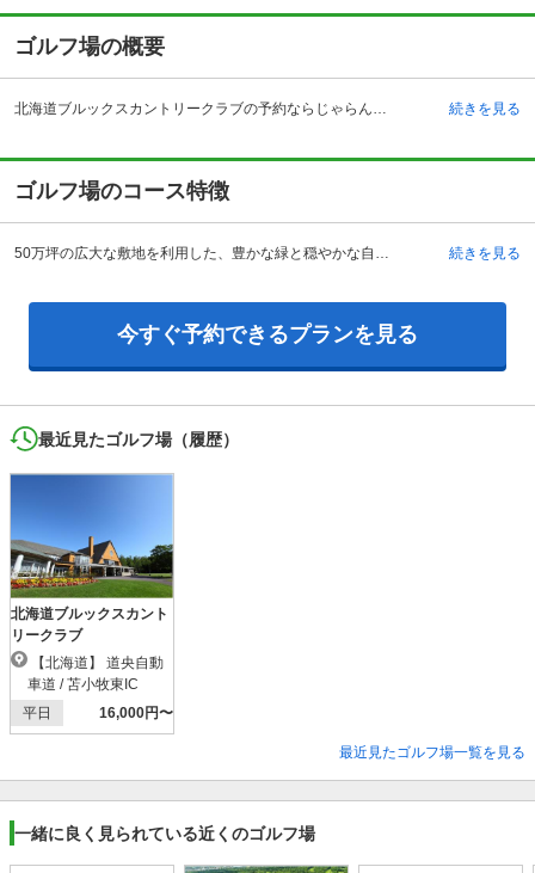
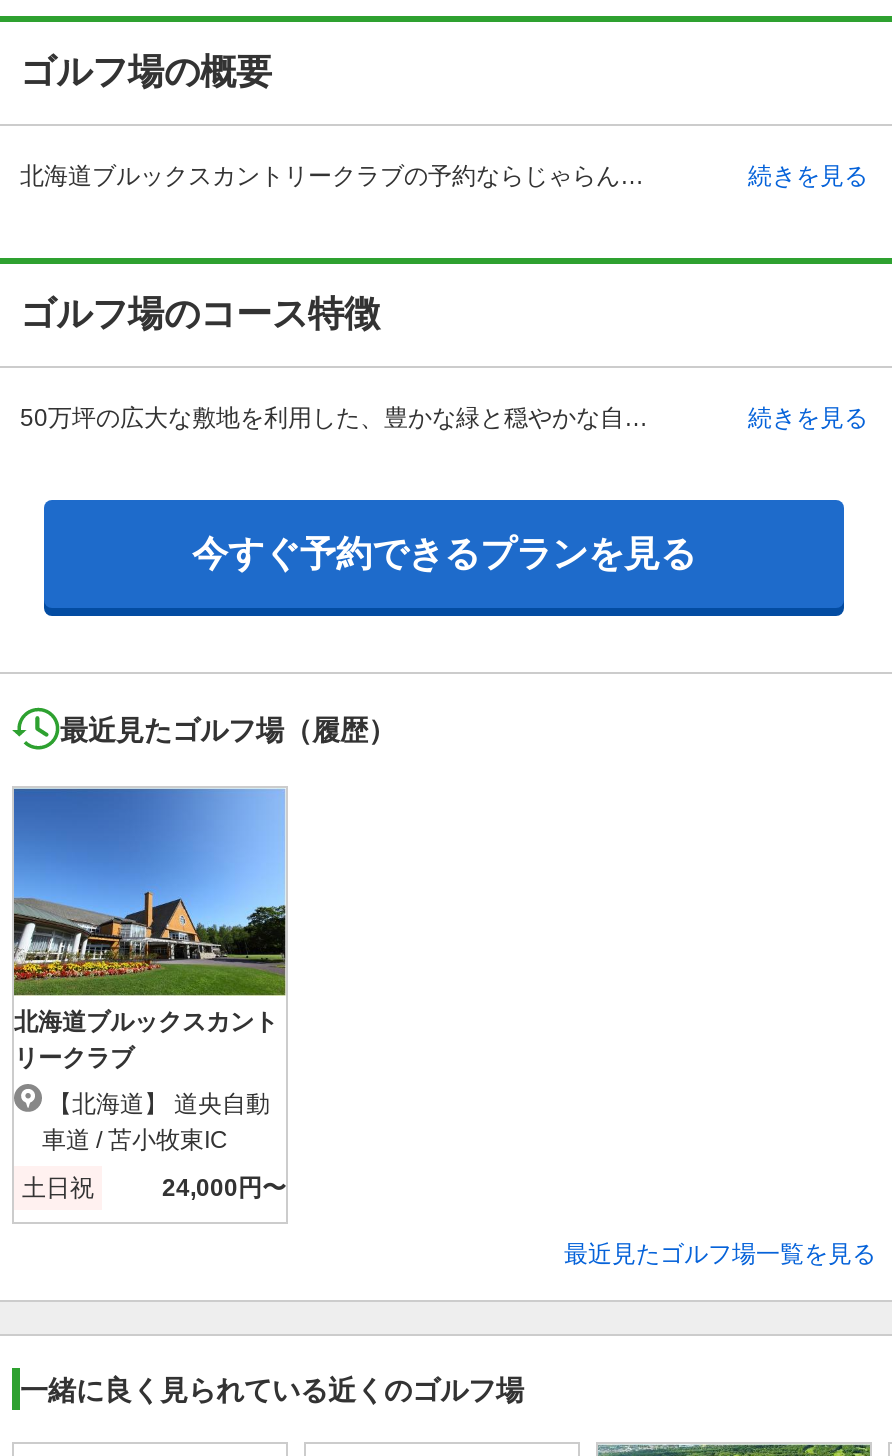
[23,705,173,722] 平日 | 16,000円〜 -> [22,1175,286,1203] 土日祝 | 24,000円〜

